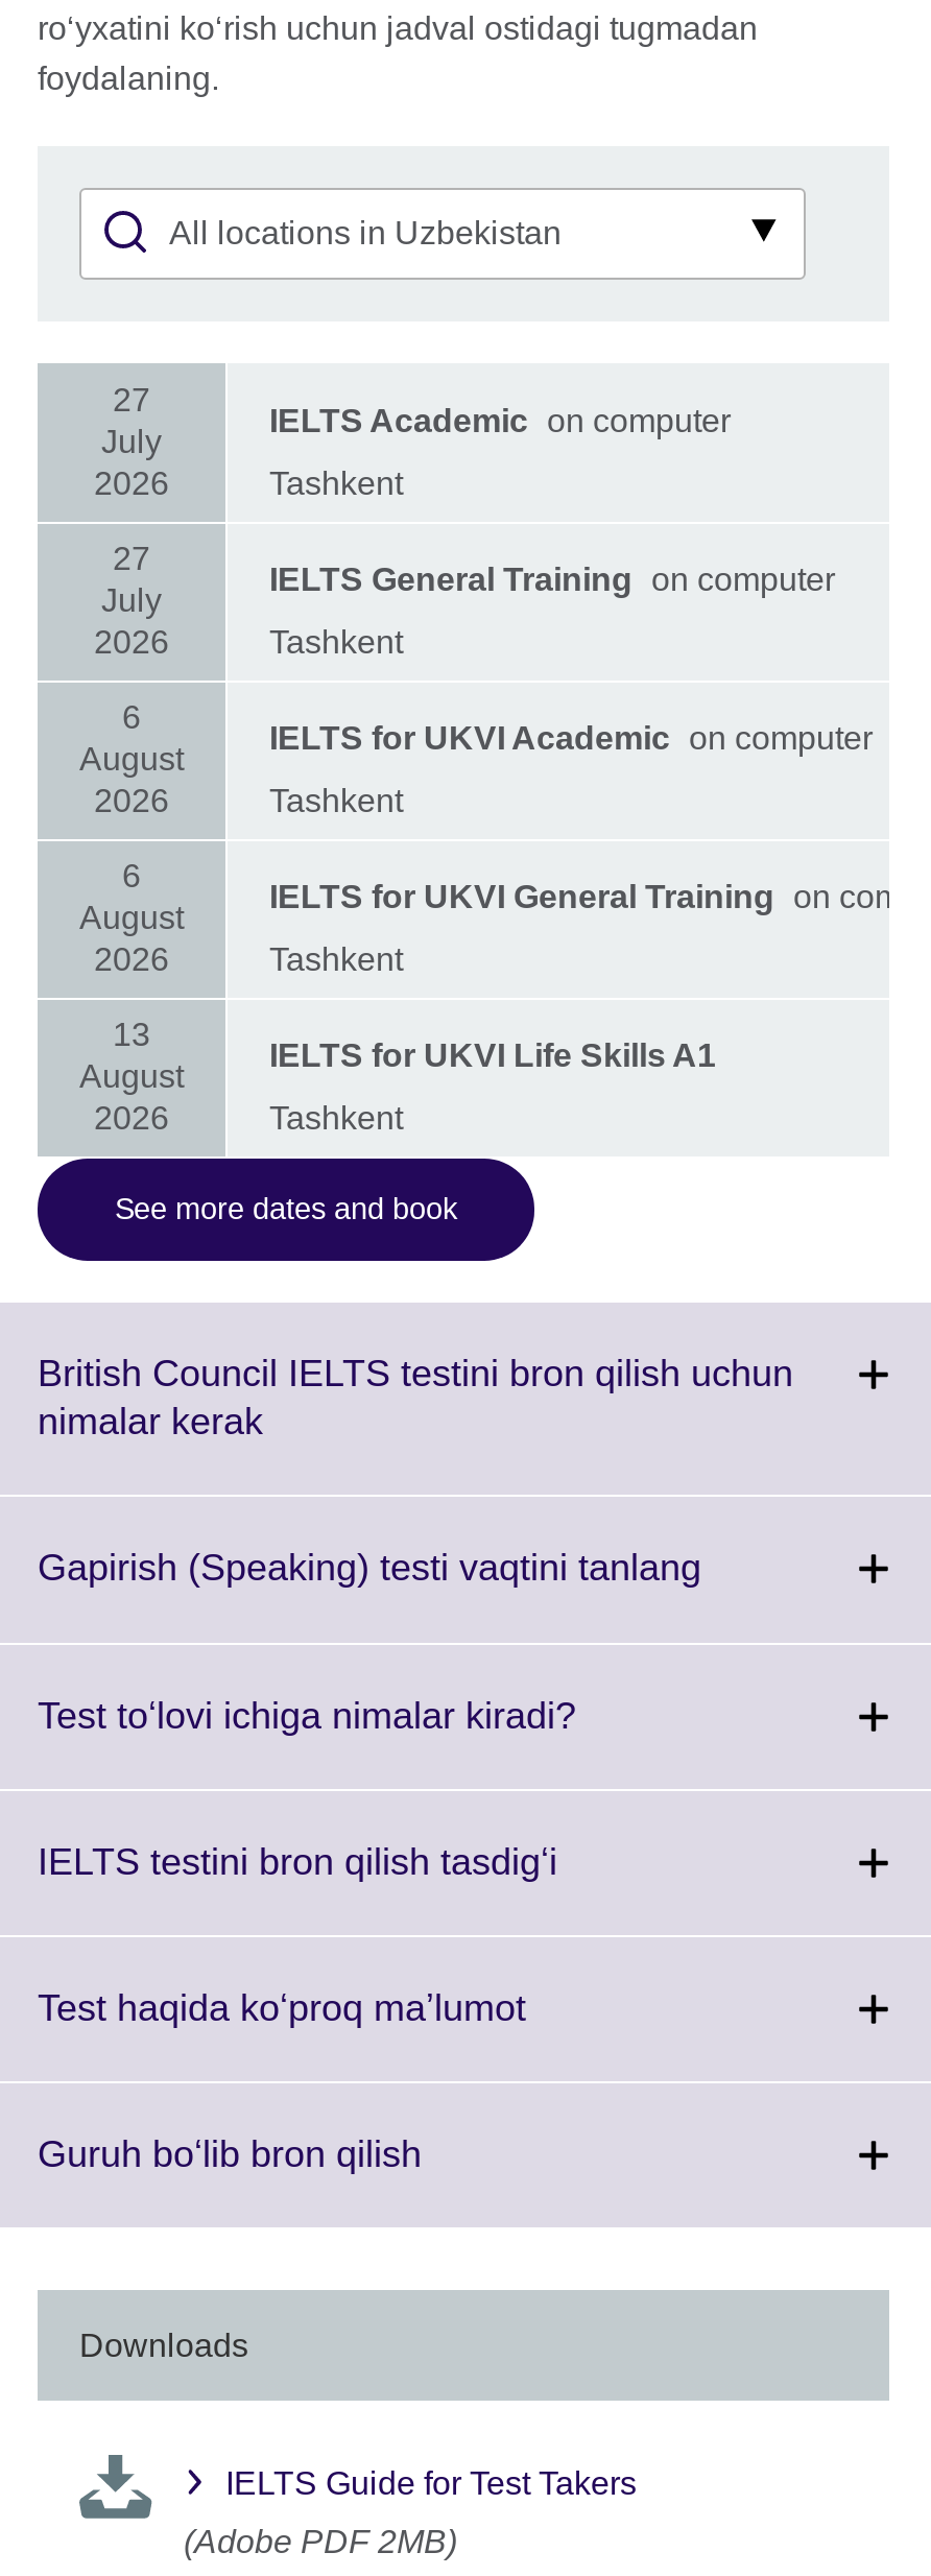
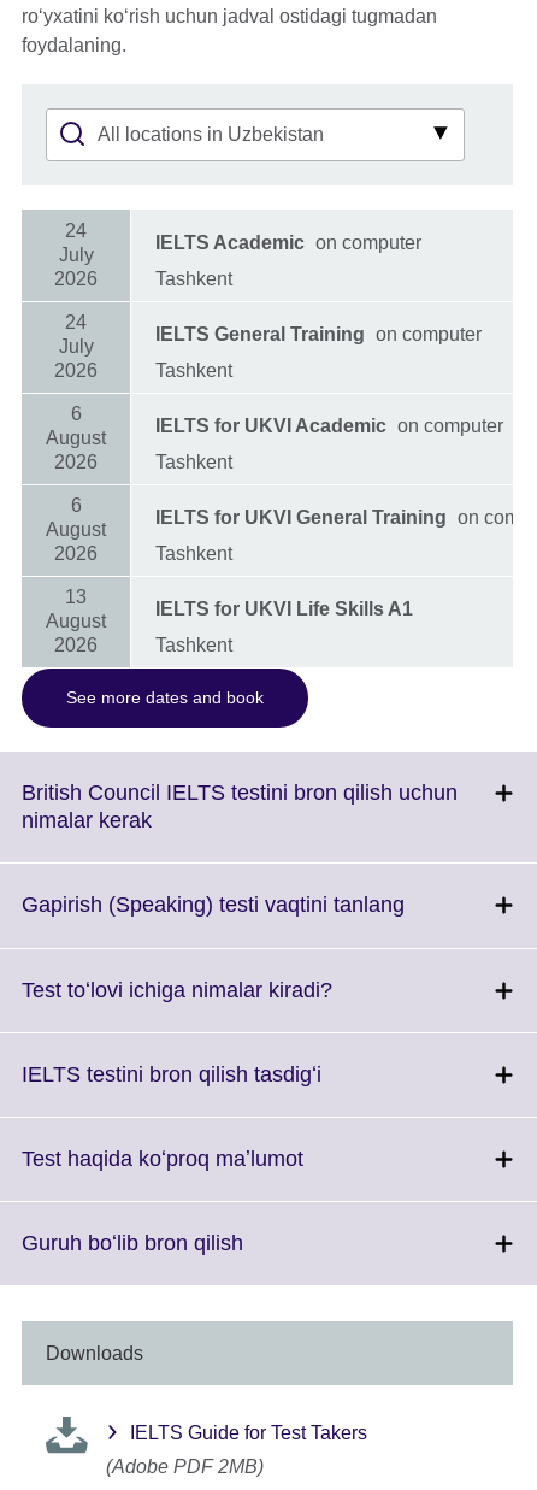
[113,381,150,417] 27 -> [65,220,87,240] 24
[113,540,150,575] 27 -> [65,311,87,332] 24

